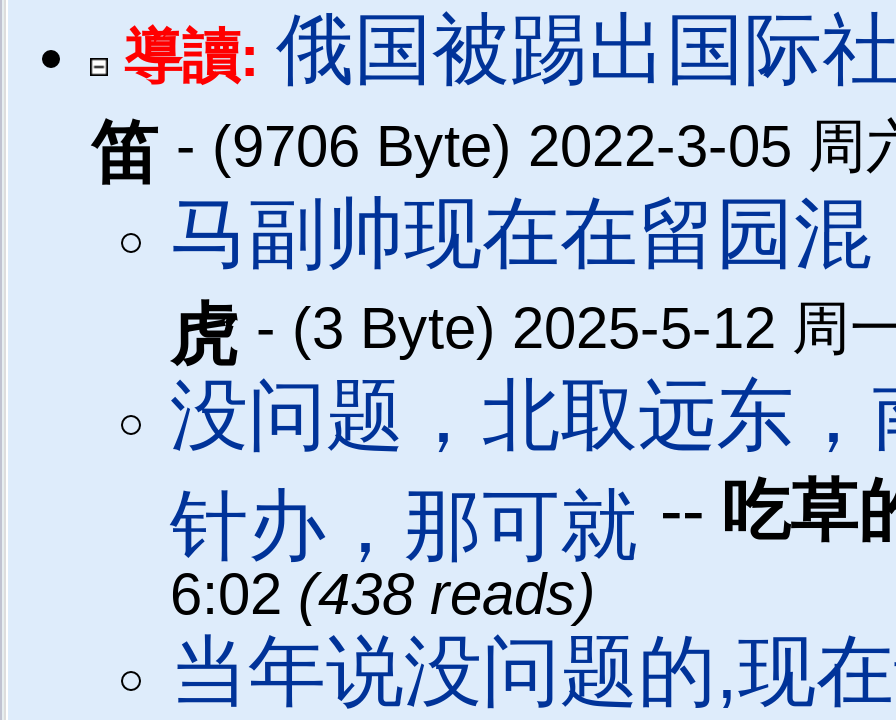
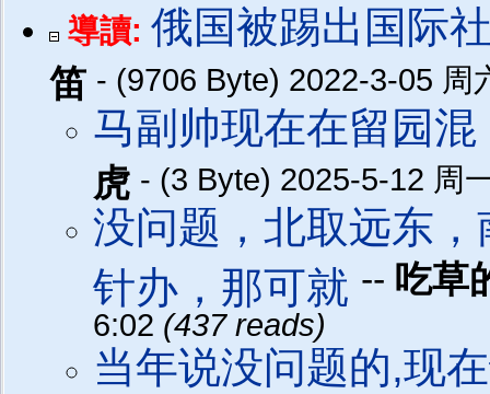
[170,562,596,626] 6:02 (438 reads) -> [93,308,326,343] 6:02 (437 reads)

